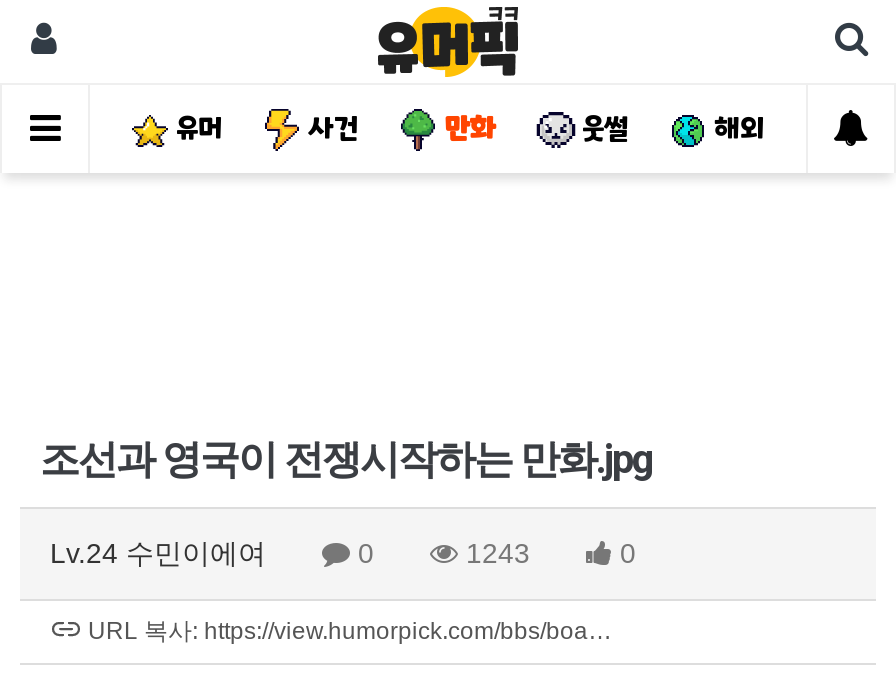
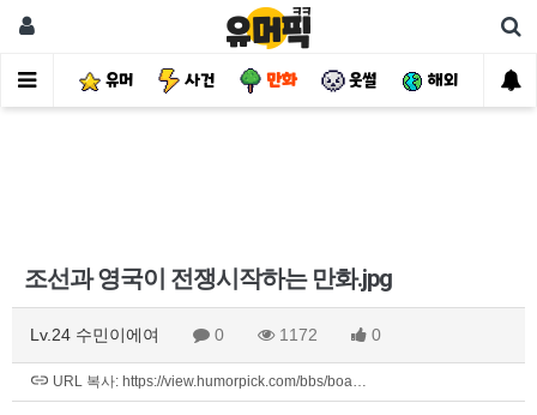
[458,537,538,569] 1243 -> [274,325,322,344] 1172

